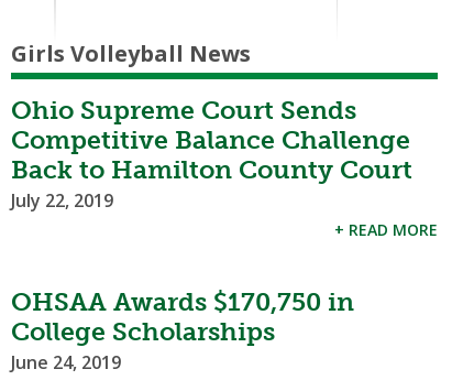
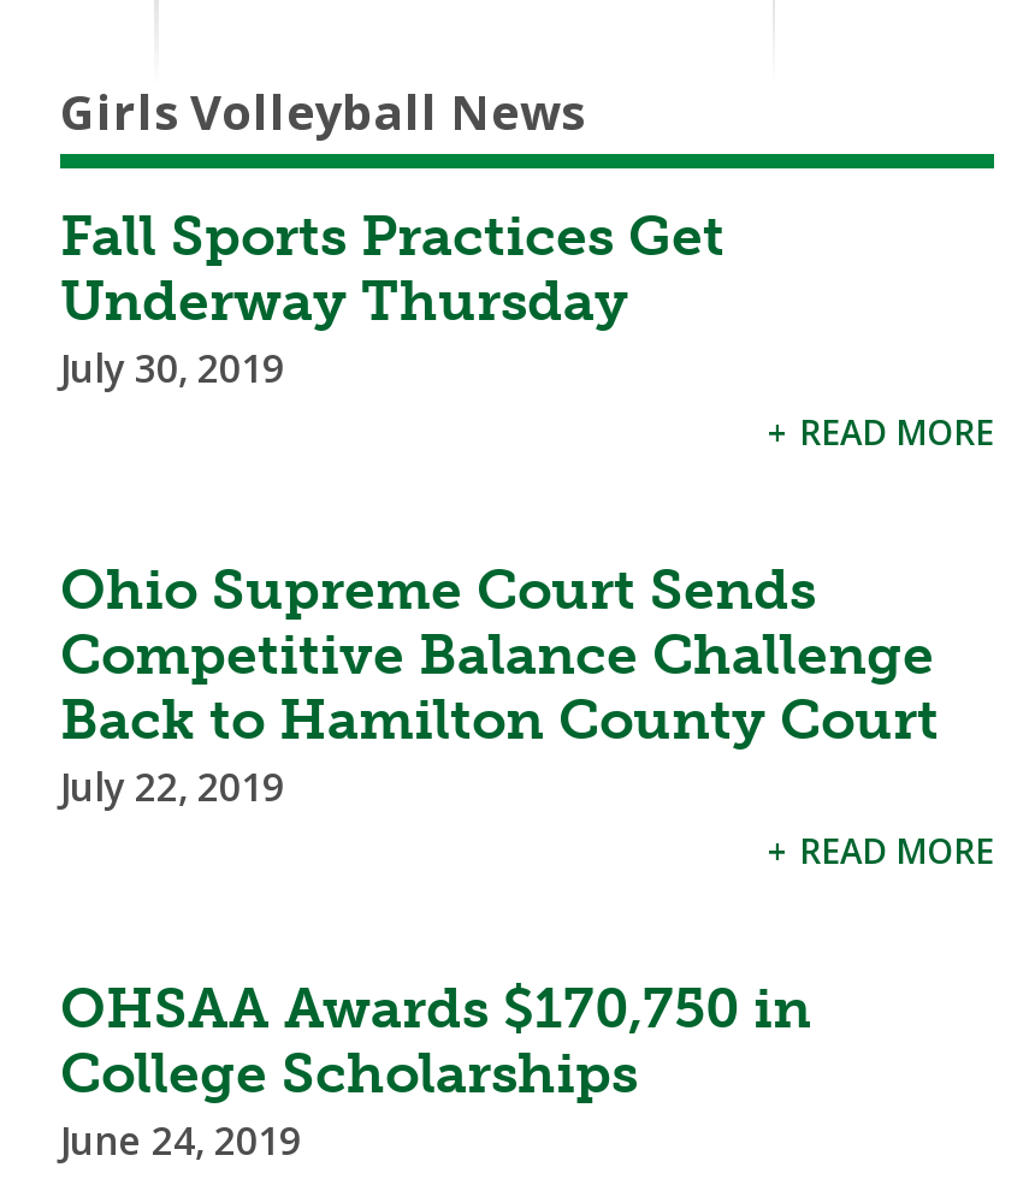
none -> [60,203,994,456] Fall Sports Practices Get | Underway Thursday | July 30, 2019 | + READ MORE

